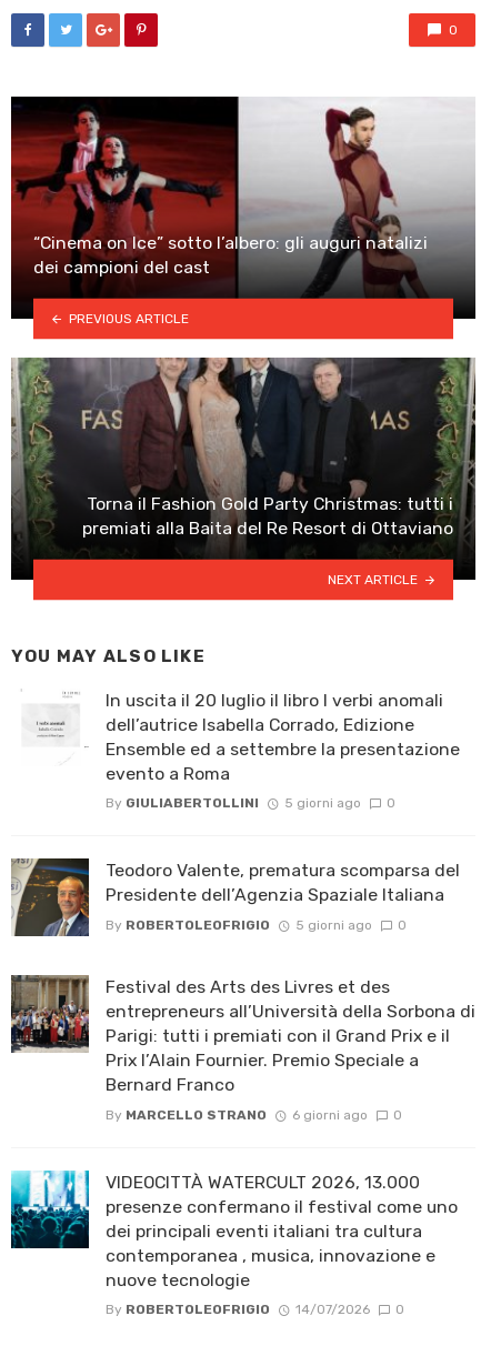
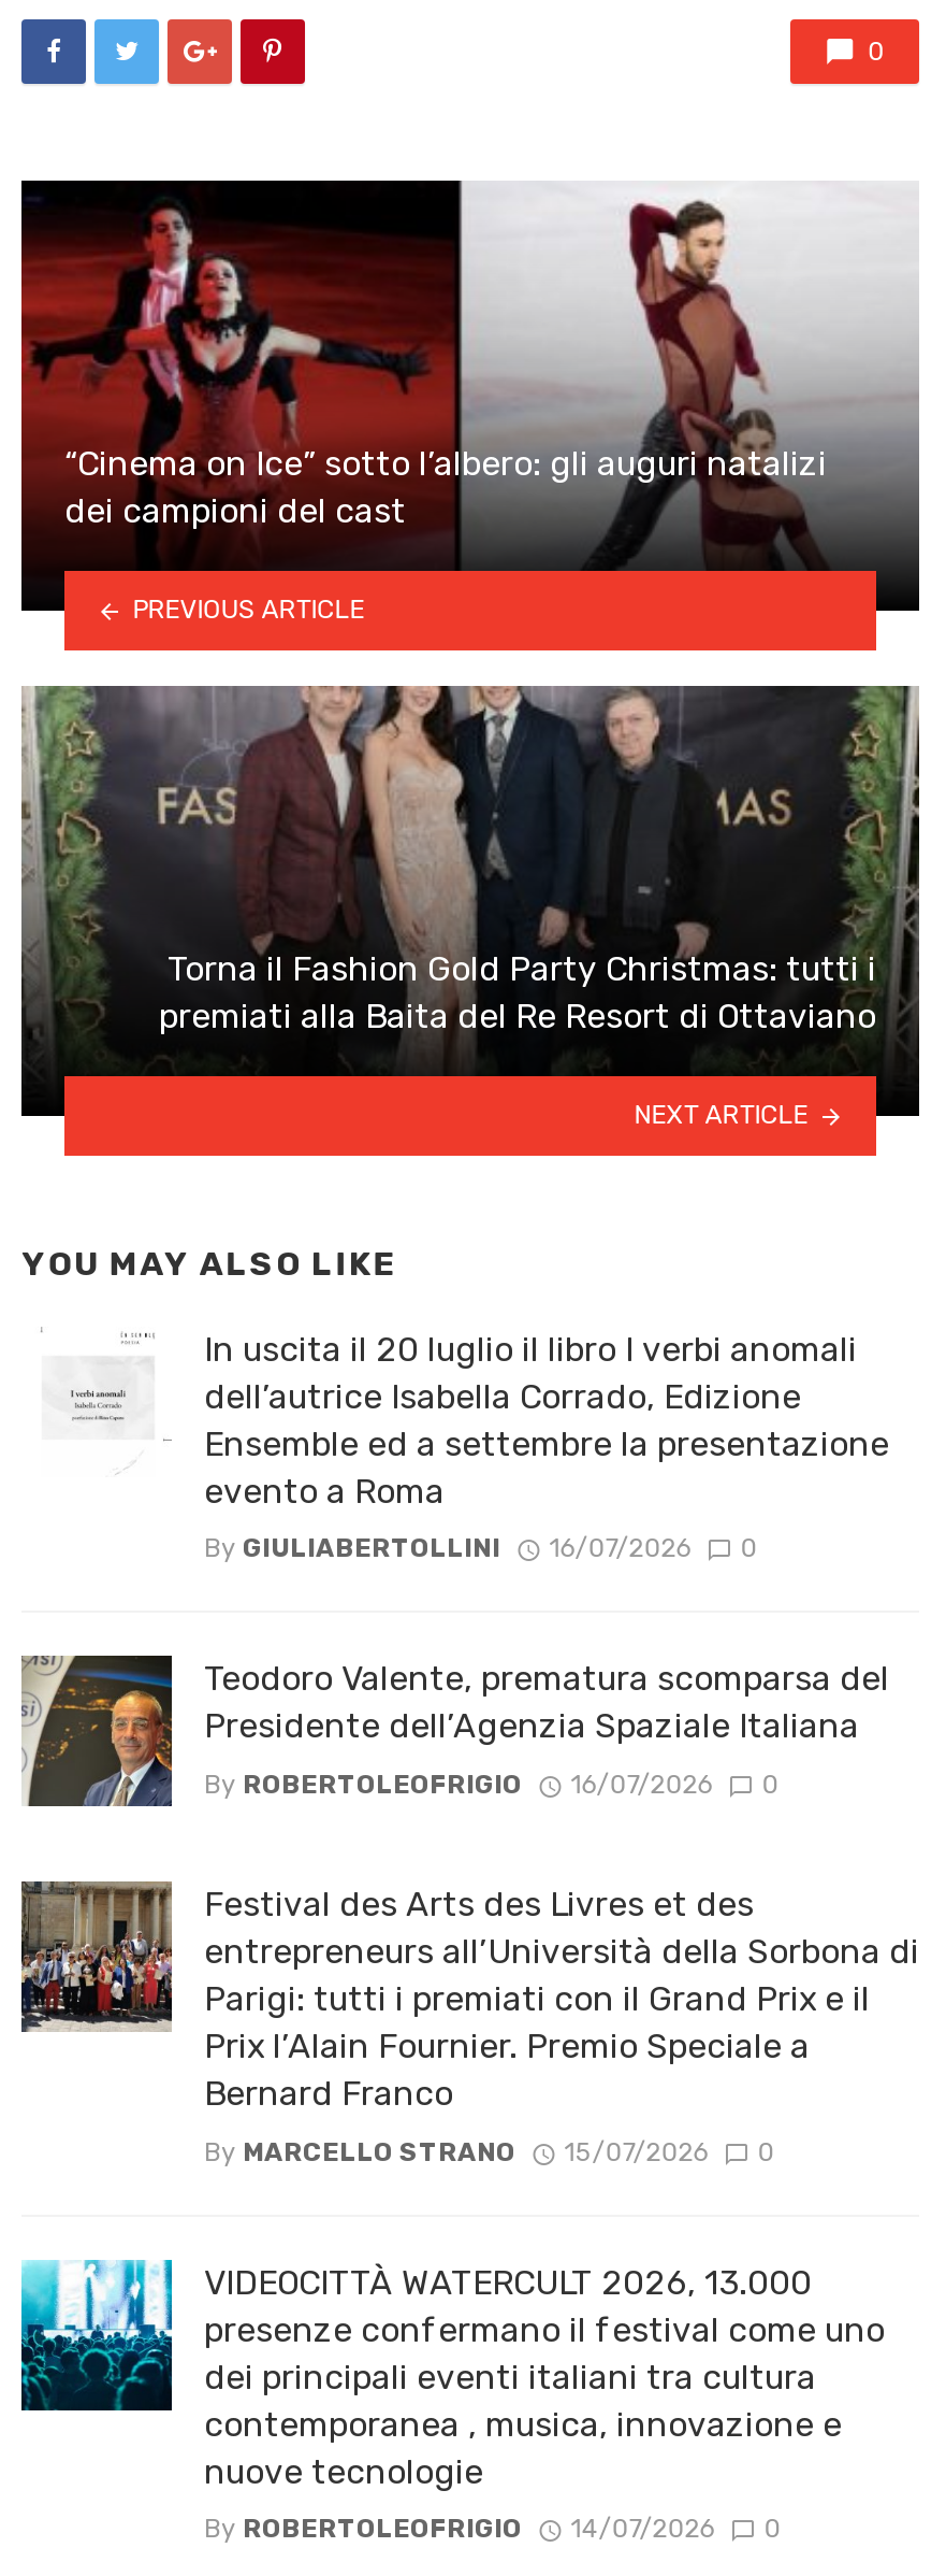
[106,795,395,811] By GIULIABERTOLLINI 5 giorni ago 0 -> [204,1534,757,1564] By GIULIABERTOLLINI 16/07/2026 0
[106,917,406,932] By ROBERTOLEOFRIGIO 5 giorni ago 0 -> [204,1769,779,1799] By ROBERTOLEOFRIGIO 16/07/2026 0
[106,1107,402,1122] By MARCELLO STRANO 6 giorni ago 0 -> [204,2136,774,2167] By MARCELLO STRANO 15/07/2026 0

